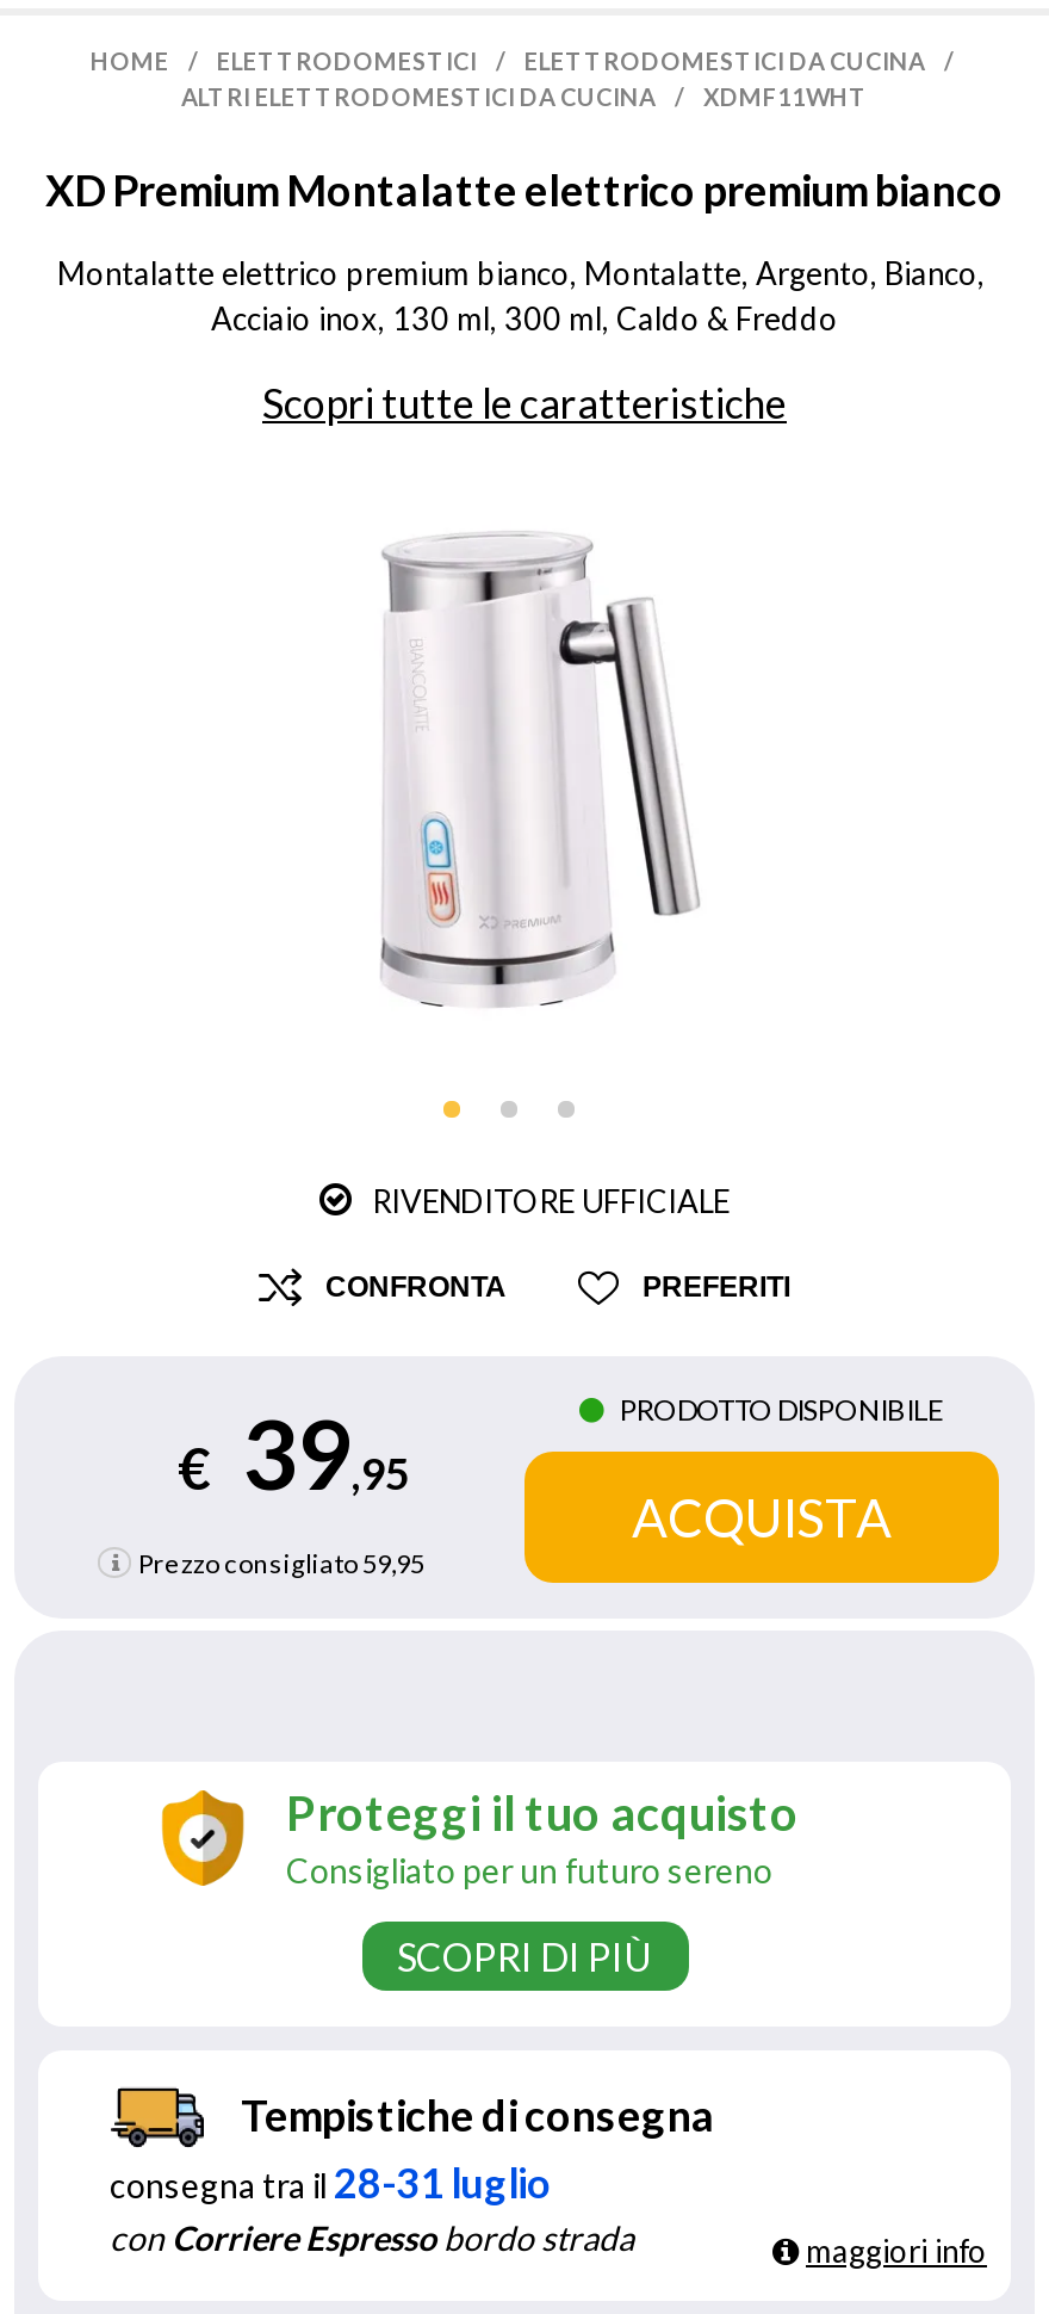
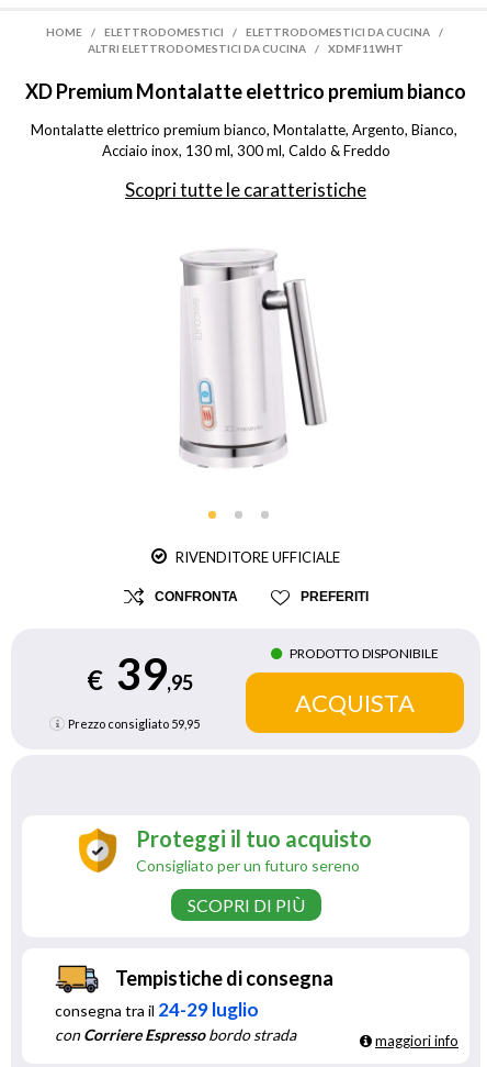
[110,2157,553,2207] consegna tra il 28-31 luglio -> [55,997,259,1021] consegna tra il 24-29 luglio

